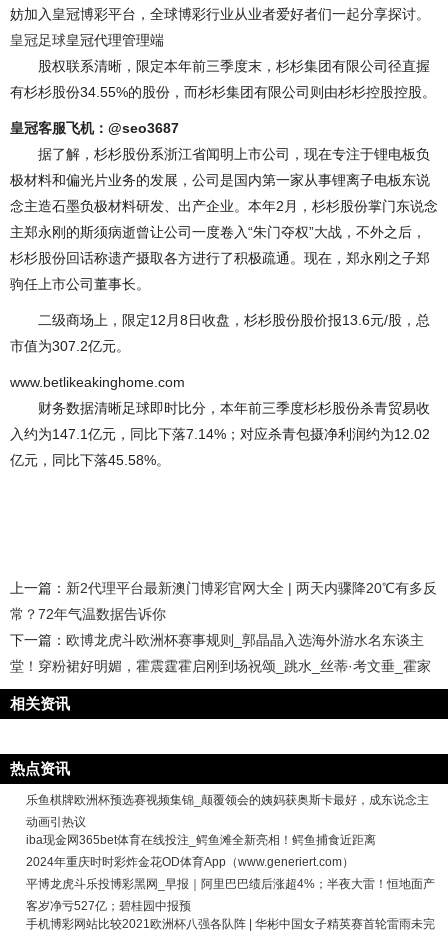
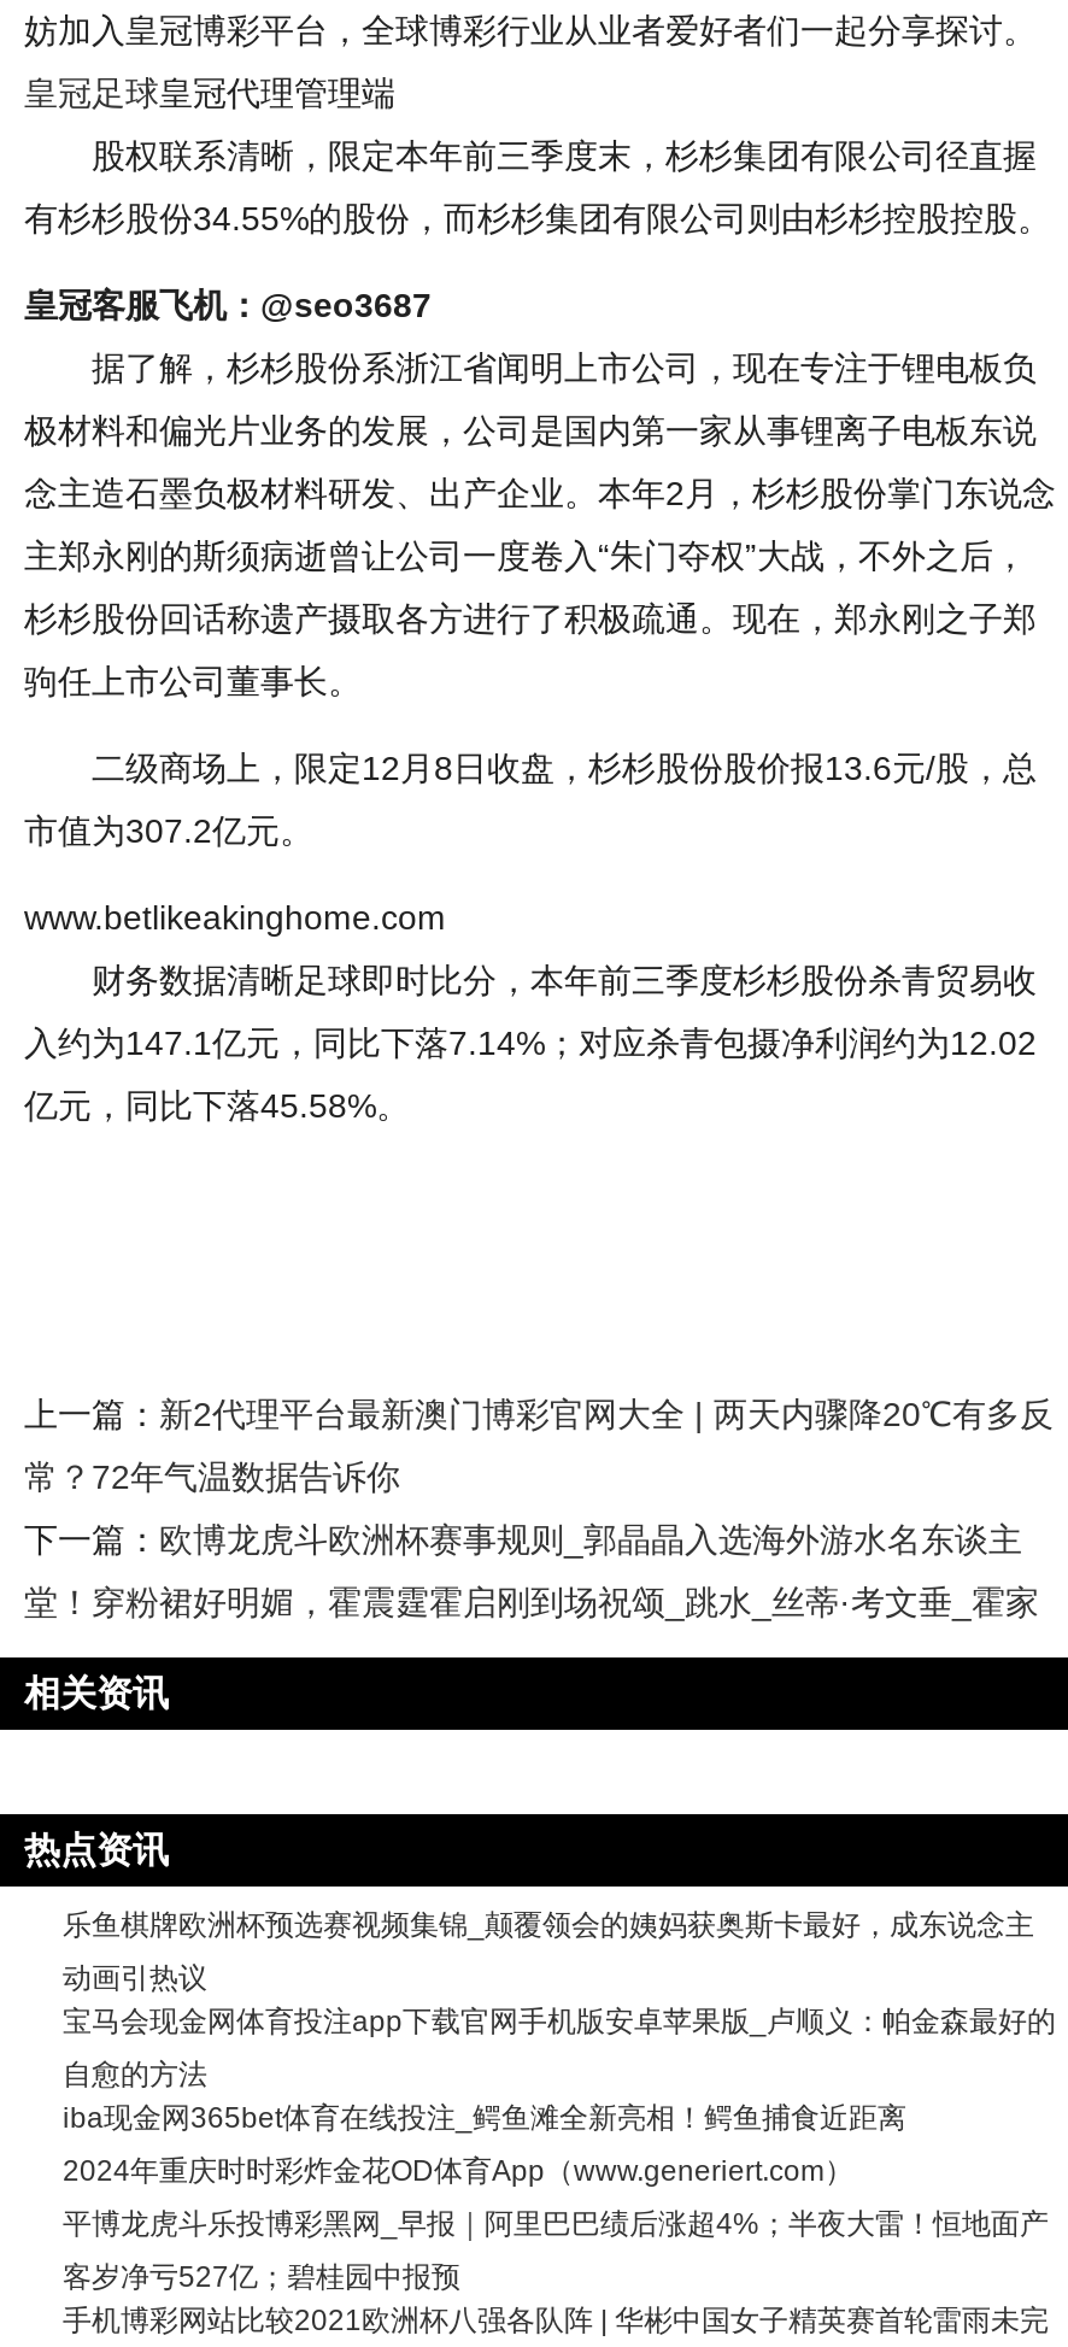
none -> [63,2005,1056,2091] 宝马会现金网体育投注app下载官网手机版安卓苹果版_卢顺义：帕金森最好的 | 自愈的方法

